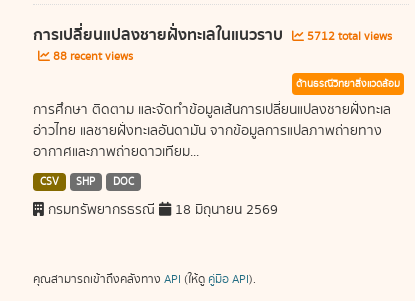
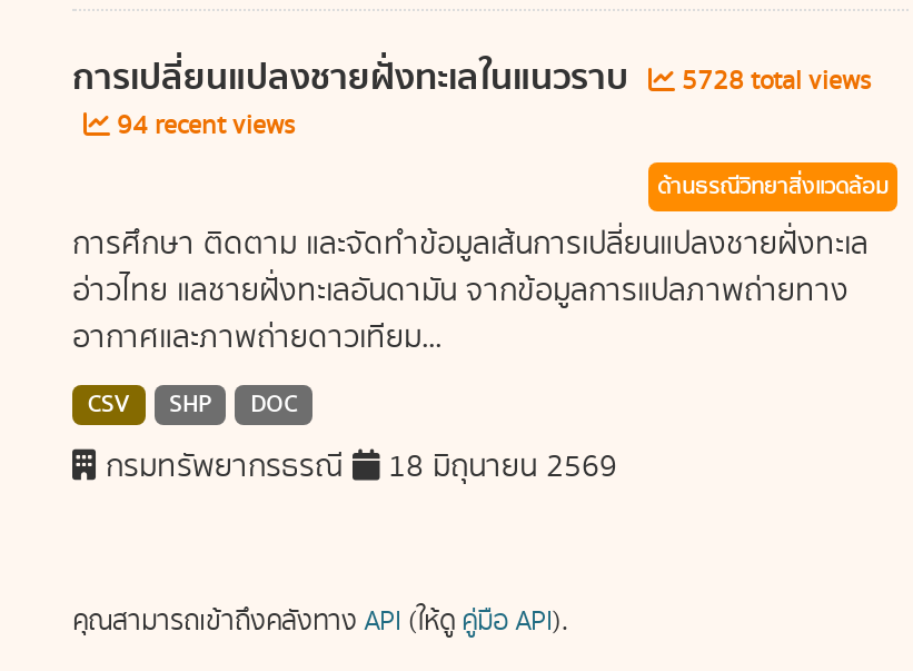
[33,22,392,48] การเปลี่ยนแปลงชายฝั่งทะเลในแนวราบ 5712 total views -> [72,49,871,106] การเปลี่ยนแปลงชายฝั่งทะเลในแนวราบ 5728 total views
[50,48,133,65] 88 recent views -> [110,106,295,144] 94 recent views

